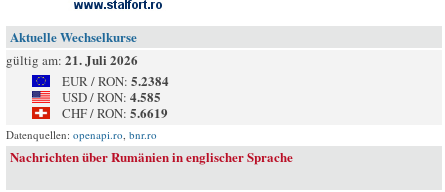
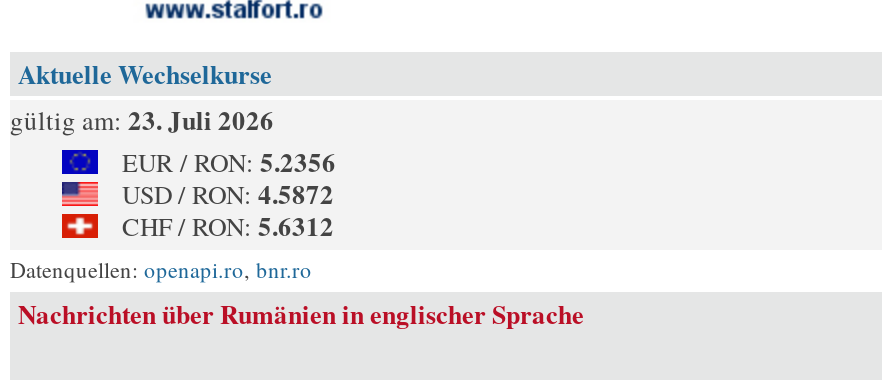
[6,50,138,69] gültig am: 21. Juli 2026 -> [10,100,274,138] gültig am: 23. Juli 2026
[62,71,169,90] EUR / RON: 5.2384 -> [122,142,336,180] EUR / RON: 5.2356
[62,87,161,106] USD / RON: 4.585 -> [122,174,334,212] USD / RON: 4.5872
[62,103,168,122] CHF / RON: 5.6619 -> [122,206,334,244] CHF / RON: 5.6312

